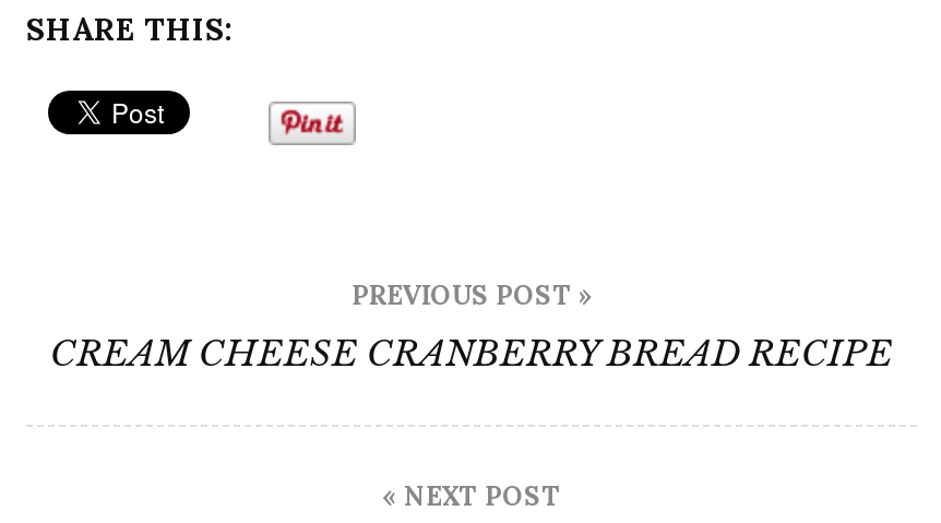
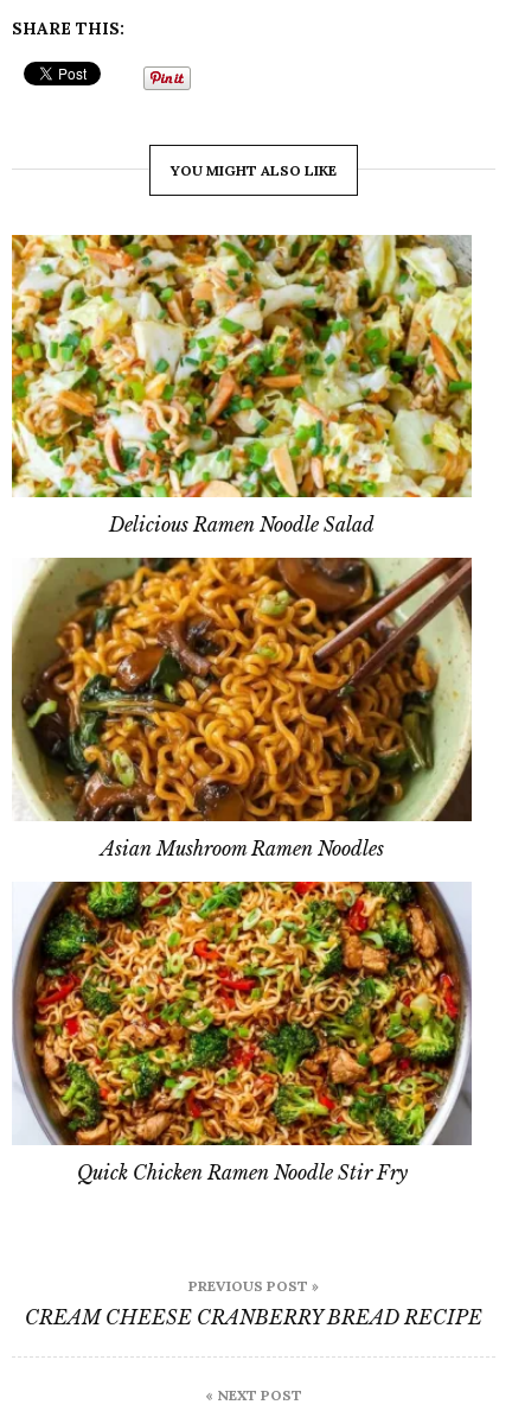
none -> [11,234,473,537] [image] | Delicious Ramen Noodle Salad
none -> [11,557,473,860] [image] | Asian Mushroom Ramen Noodles
none -> [12,881,473,1184] [image] | Quick Chicken Ramen Noodle Stir Fry
none -> [171,160,337,178] YOU MIGHT ALSO LIKE

